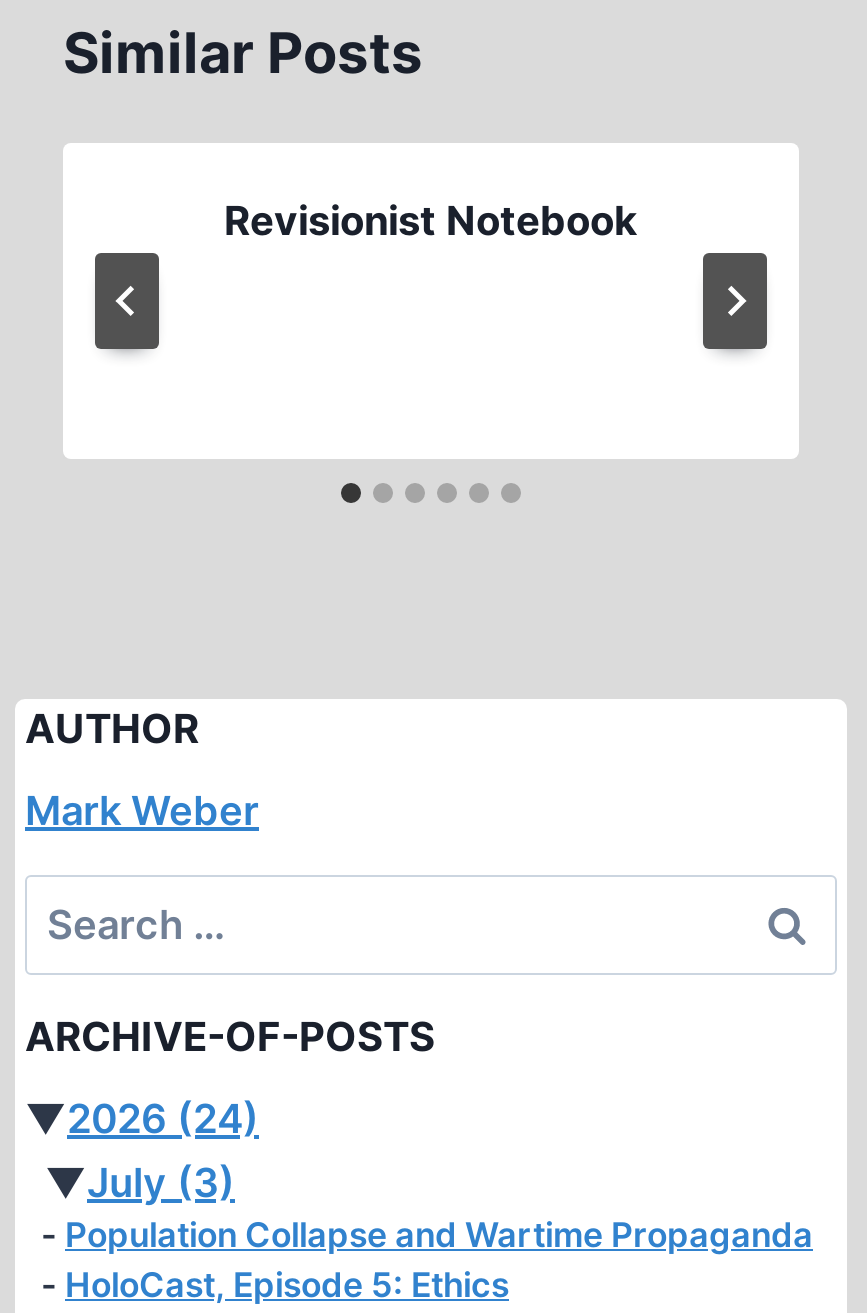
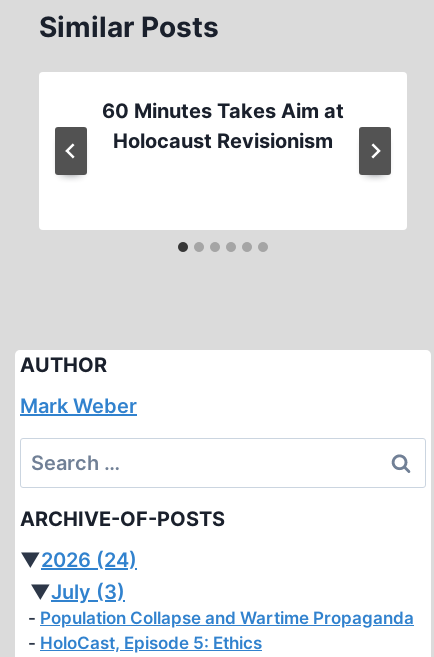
[224,197,638,245] Revisionist Notebook -> [102,99,344,153] 60 Minutes Takes Aim at | Holocaust Revisionism

